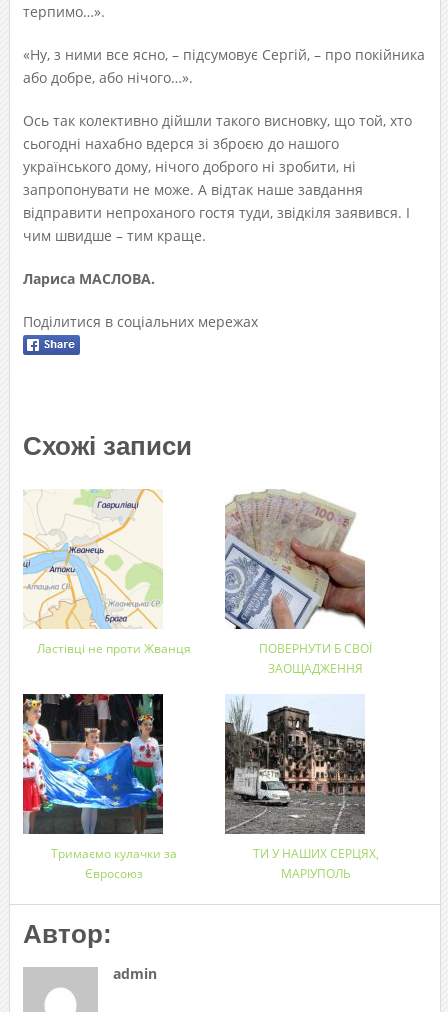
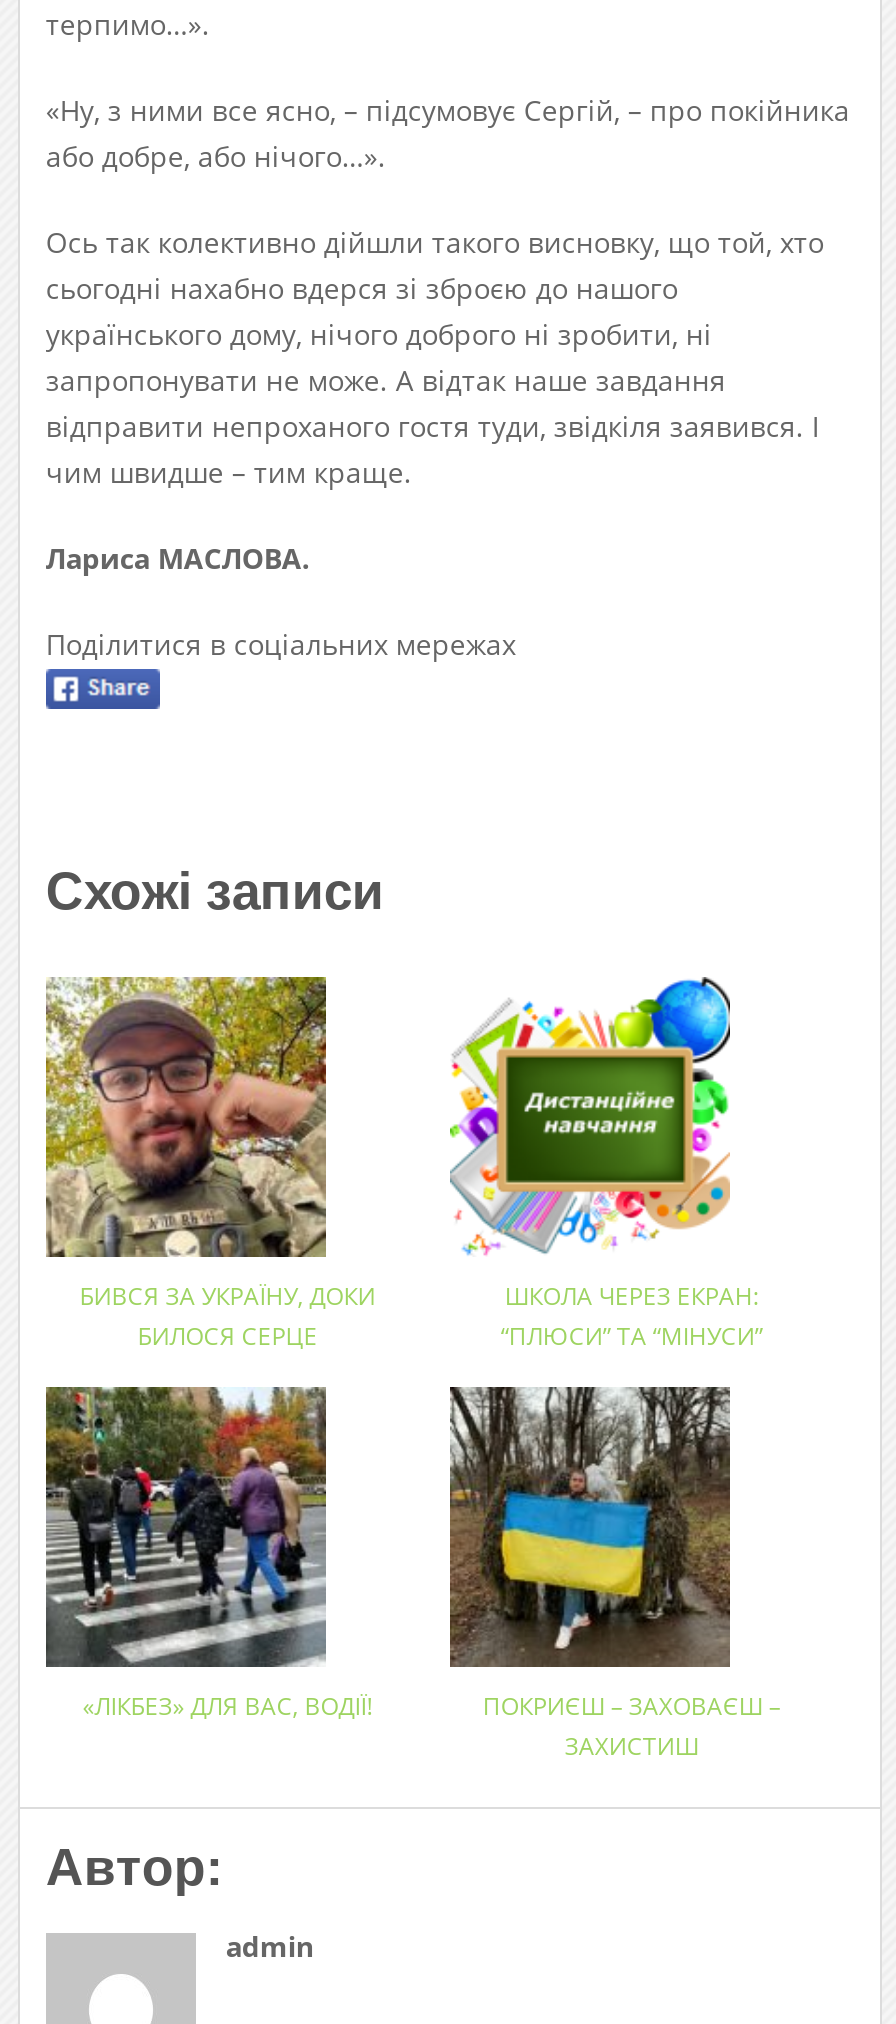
[22,488,372,677] [image] | Ластівці не проти Жванця | ПОВЕРНУТИ Б СВОЇ | ЗАОЩАДЖЕННЯ -> [44,974,376,1354] [image] | БИВСЯ ЗА УКРАЇНУ, ДОКИ | БИЛОСЯ СЕРЦЕ
[224,489,366,630] [image] -> [448,976,732,1258] [image]
[22,693,164,835] [image] -> [44,1384,328,1668] [image]
[224,693,379,882] [image] | ТИ У НАШИХ СЕРЦЯХ, | МАРІУПОЛЬ -> [83,1384,781,1764] [image] | «ЛІКБЕЗ» ДЛЯ ВАС, ВОДІЇ! | ПОКРИЄШ – ЗАХОВАЄШ – | ЗАХИСТИШ
[51,845,177,882] Тримаємо кулачки за | Євросоюз -> [501,1280,763,1354] ШКОЛА ЧЕРЕЗ ЕКРАН: | “ПЛЮСИ” ТА “МІНУСИ”

